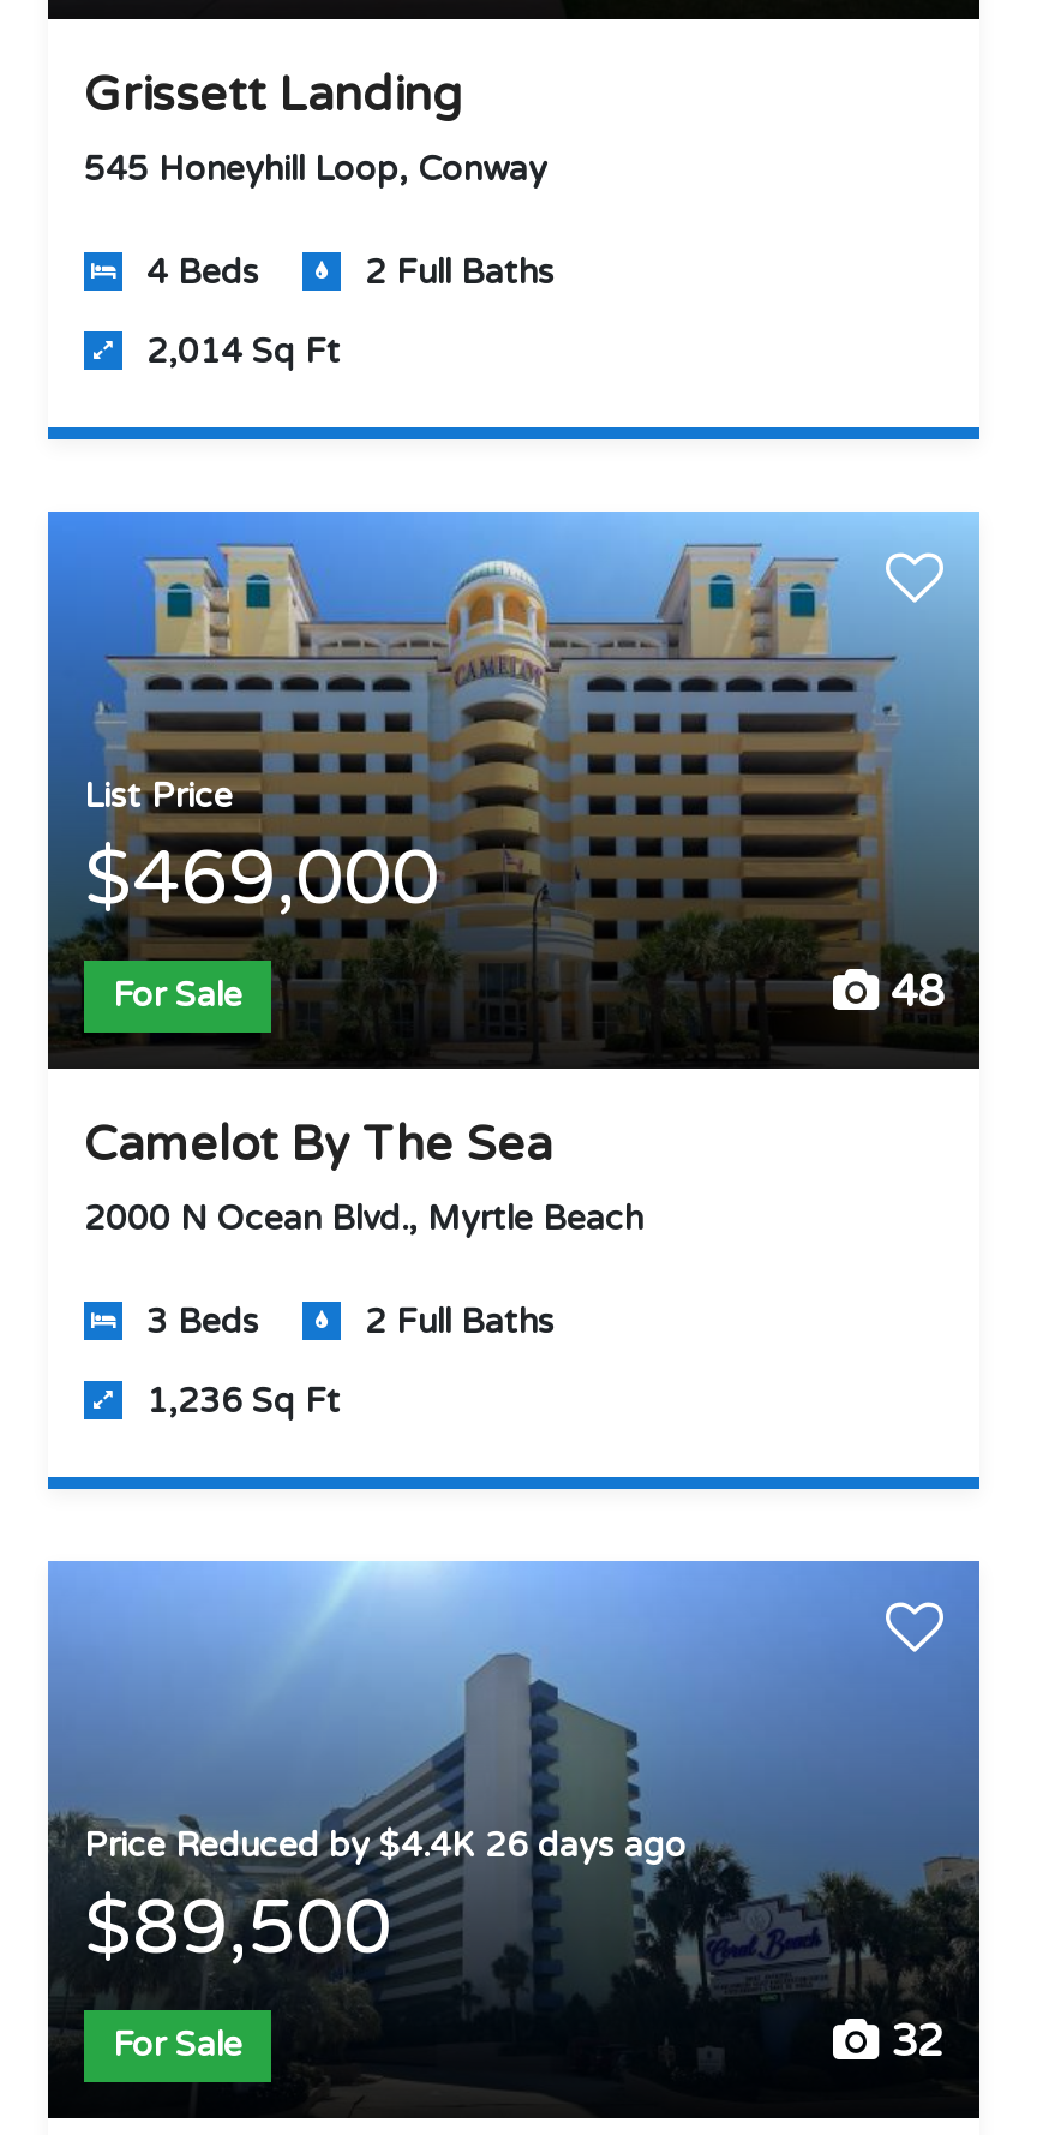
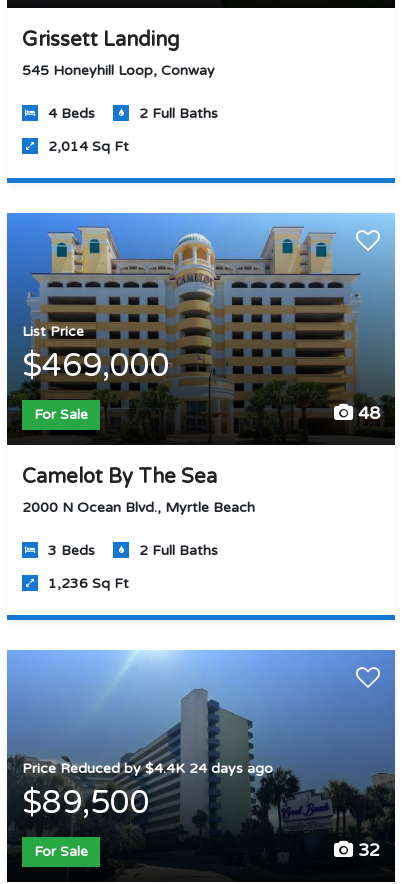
[84,1826,687,1867] Price Reduced by $4.4K 26 days ago -> [22,760,273,777] Price Reduced by $4.4K 24 days ago

